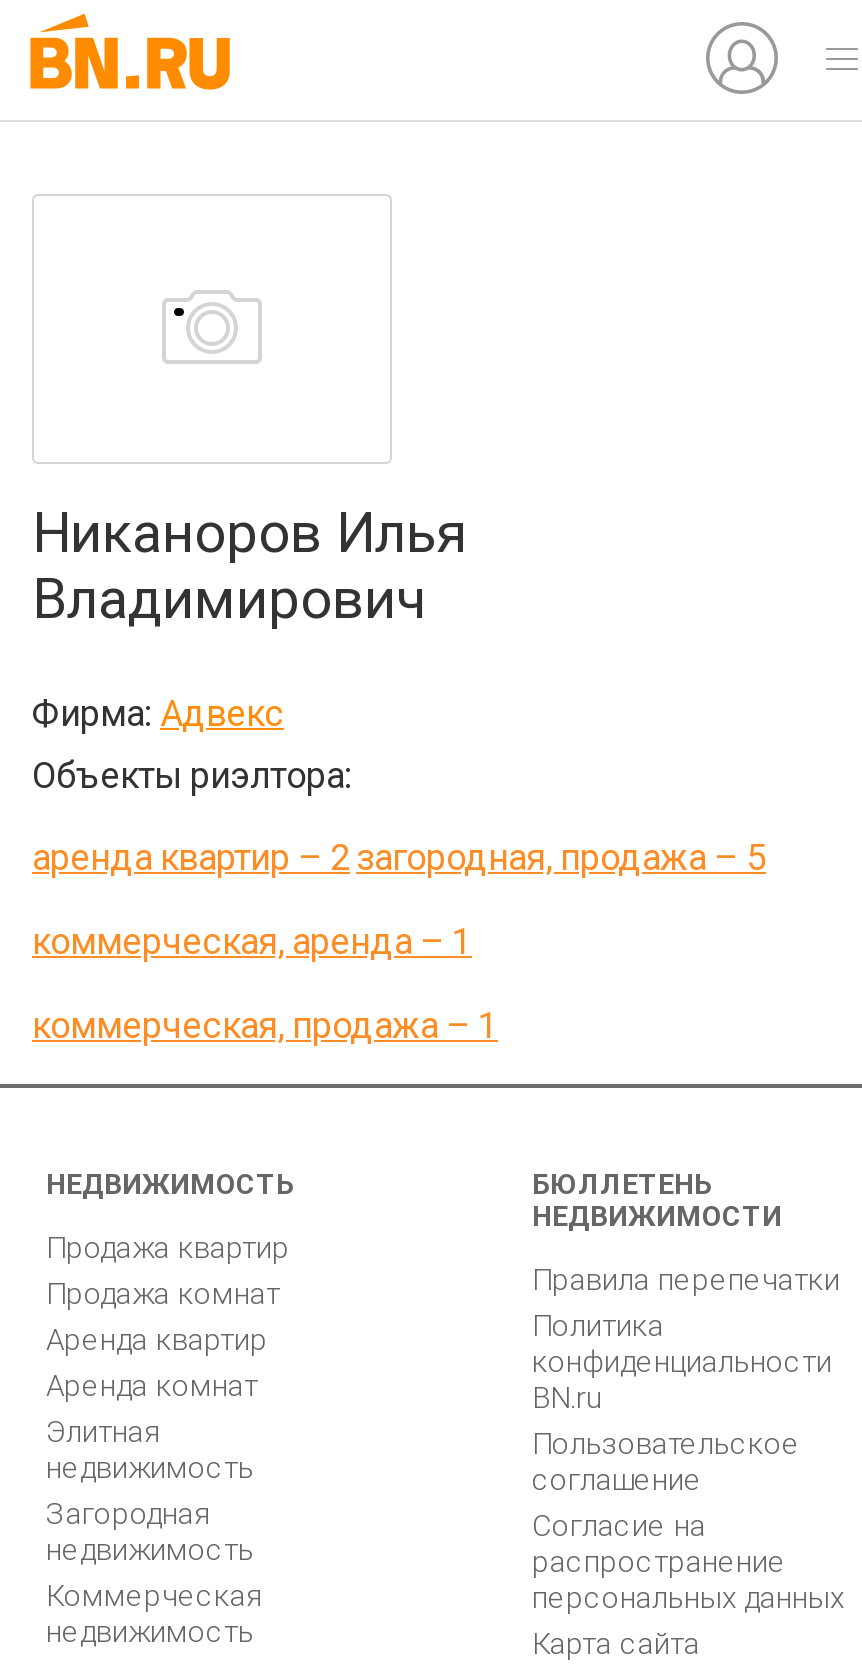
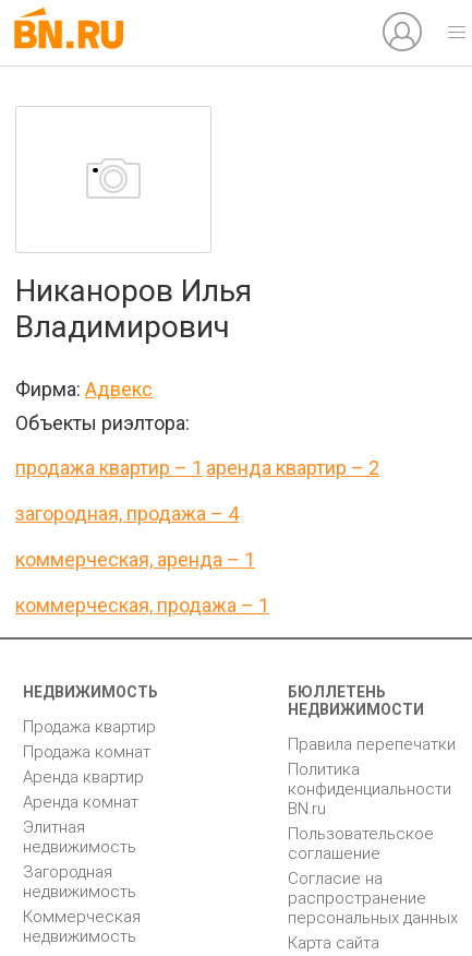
[32,836,766,878] аренда квартир – 2 загородная, продажа – 5 -> [15,456,379,525] продажа квартир – 1 аренда квартир – 2 | загородная, продажа – 4

